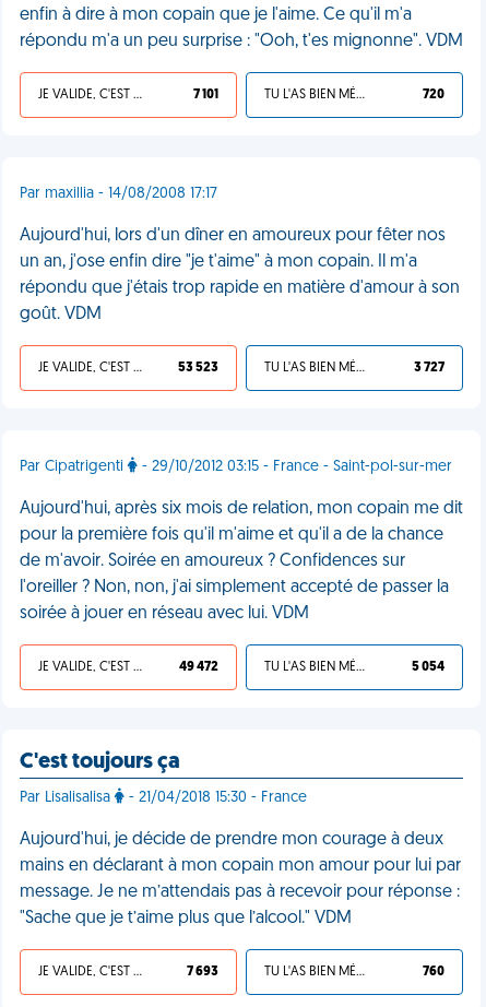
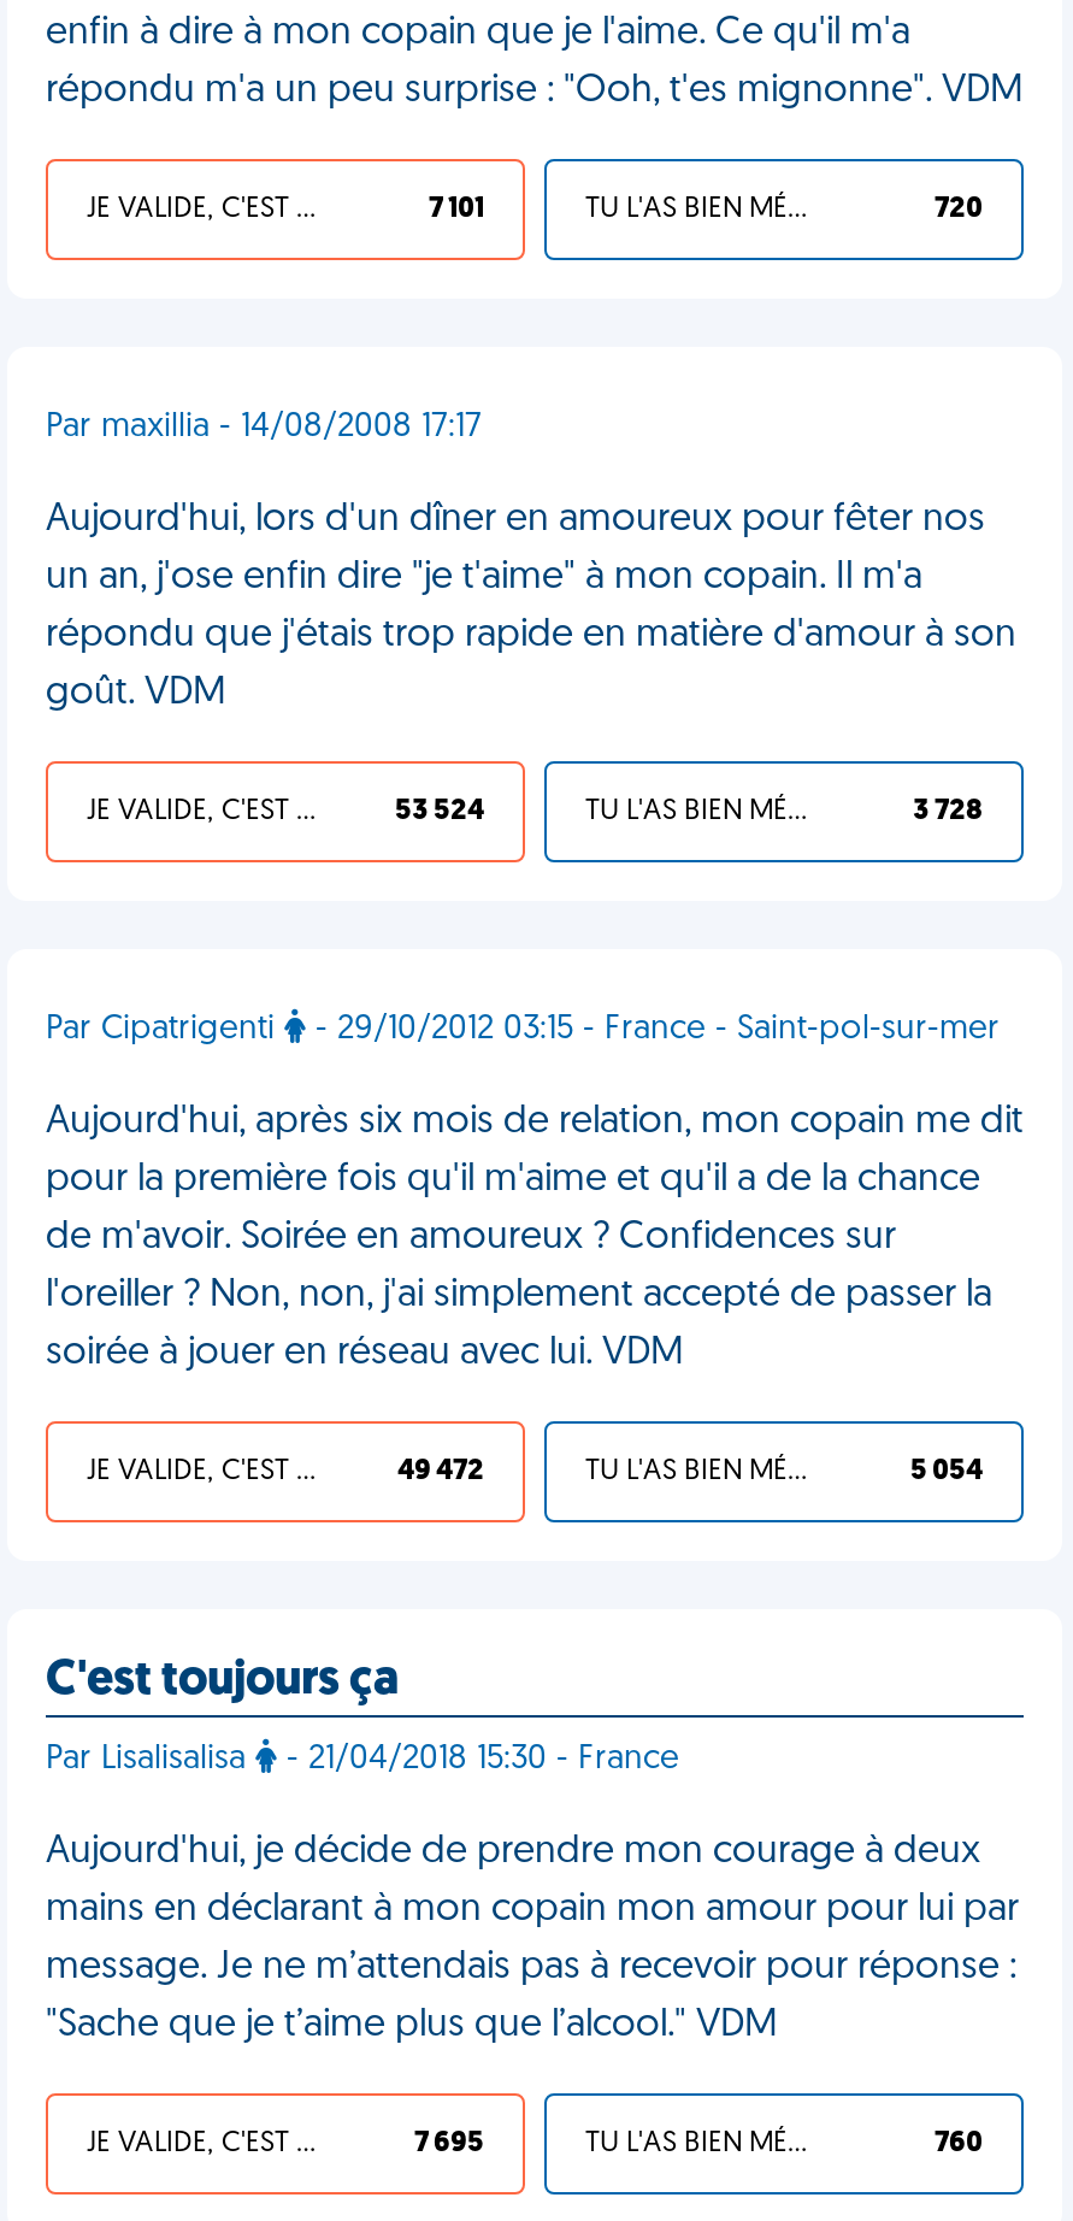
[178,362,218,375] 53 523 -> [395,797,484,826] 53 524
[414,362,444,375] 3 727 -> [913,797,983,826] 3 728
[187,965,218,979] 7 693 -> [414,2129,484,2158] 7 695

